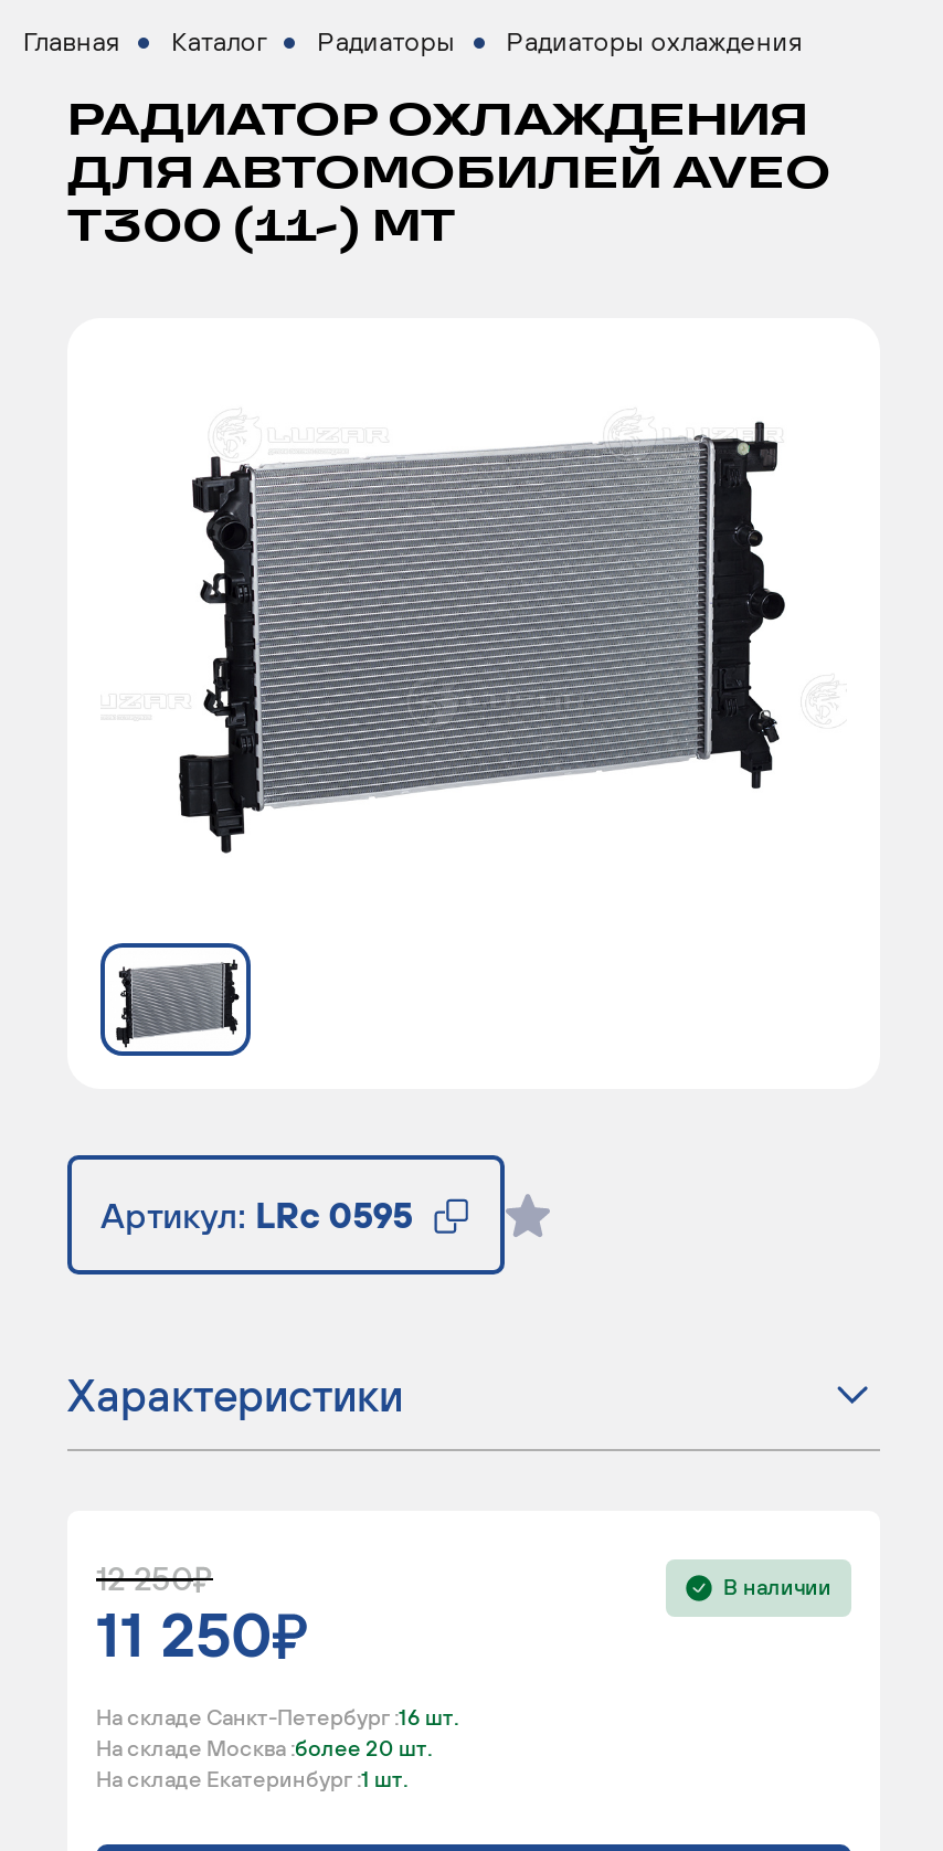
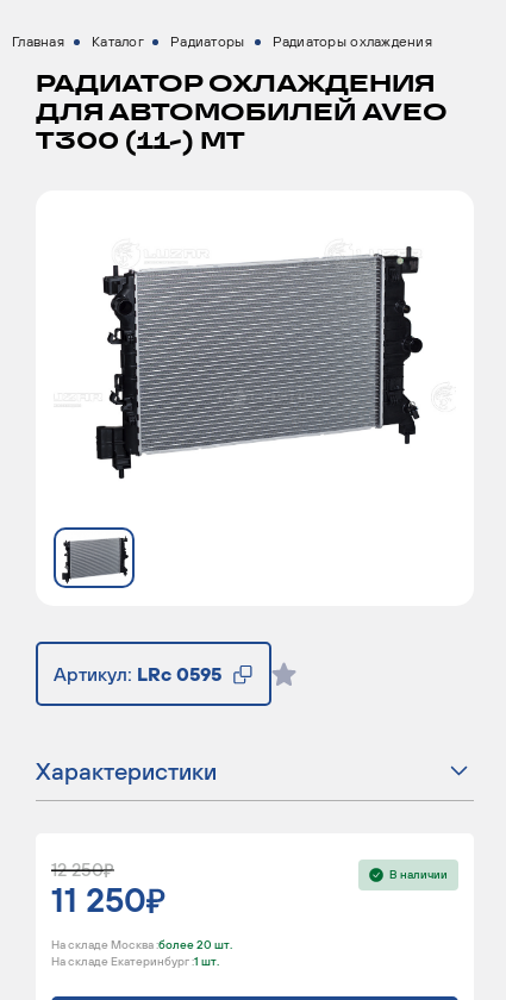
[96,1705,458,1730] На складе Санкт-Петербург : 16 шт. -> none

